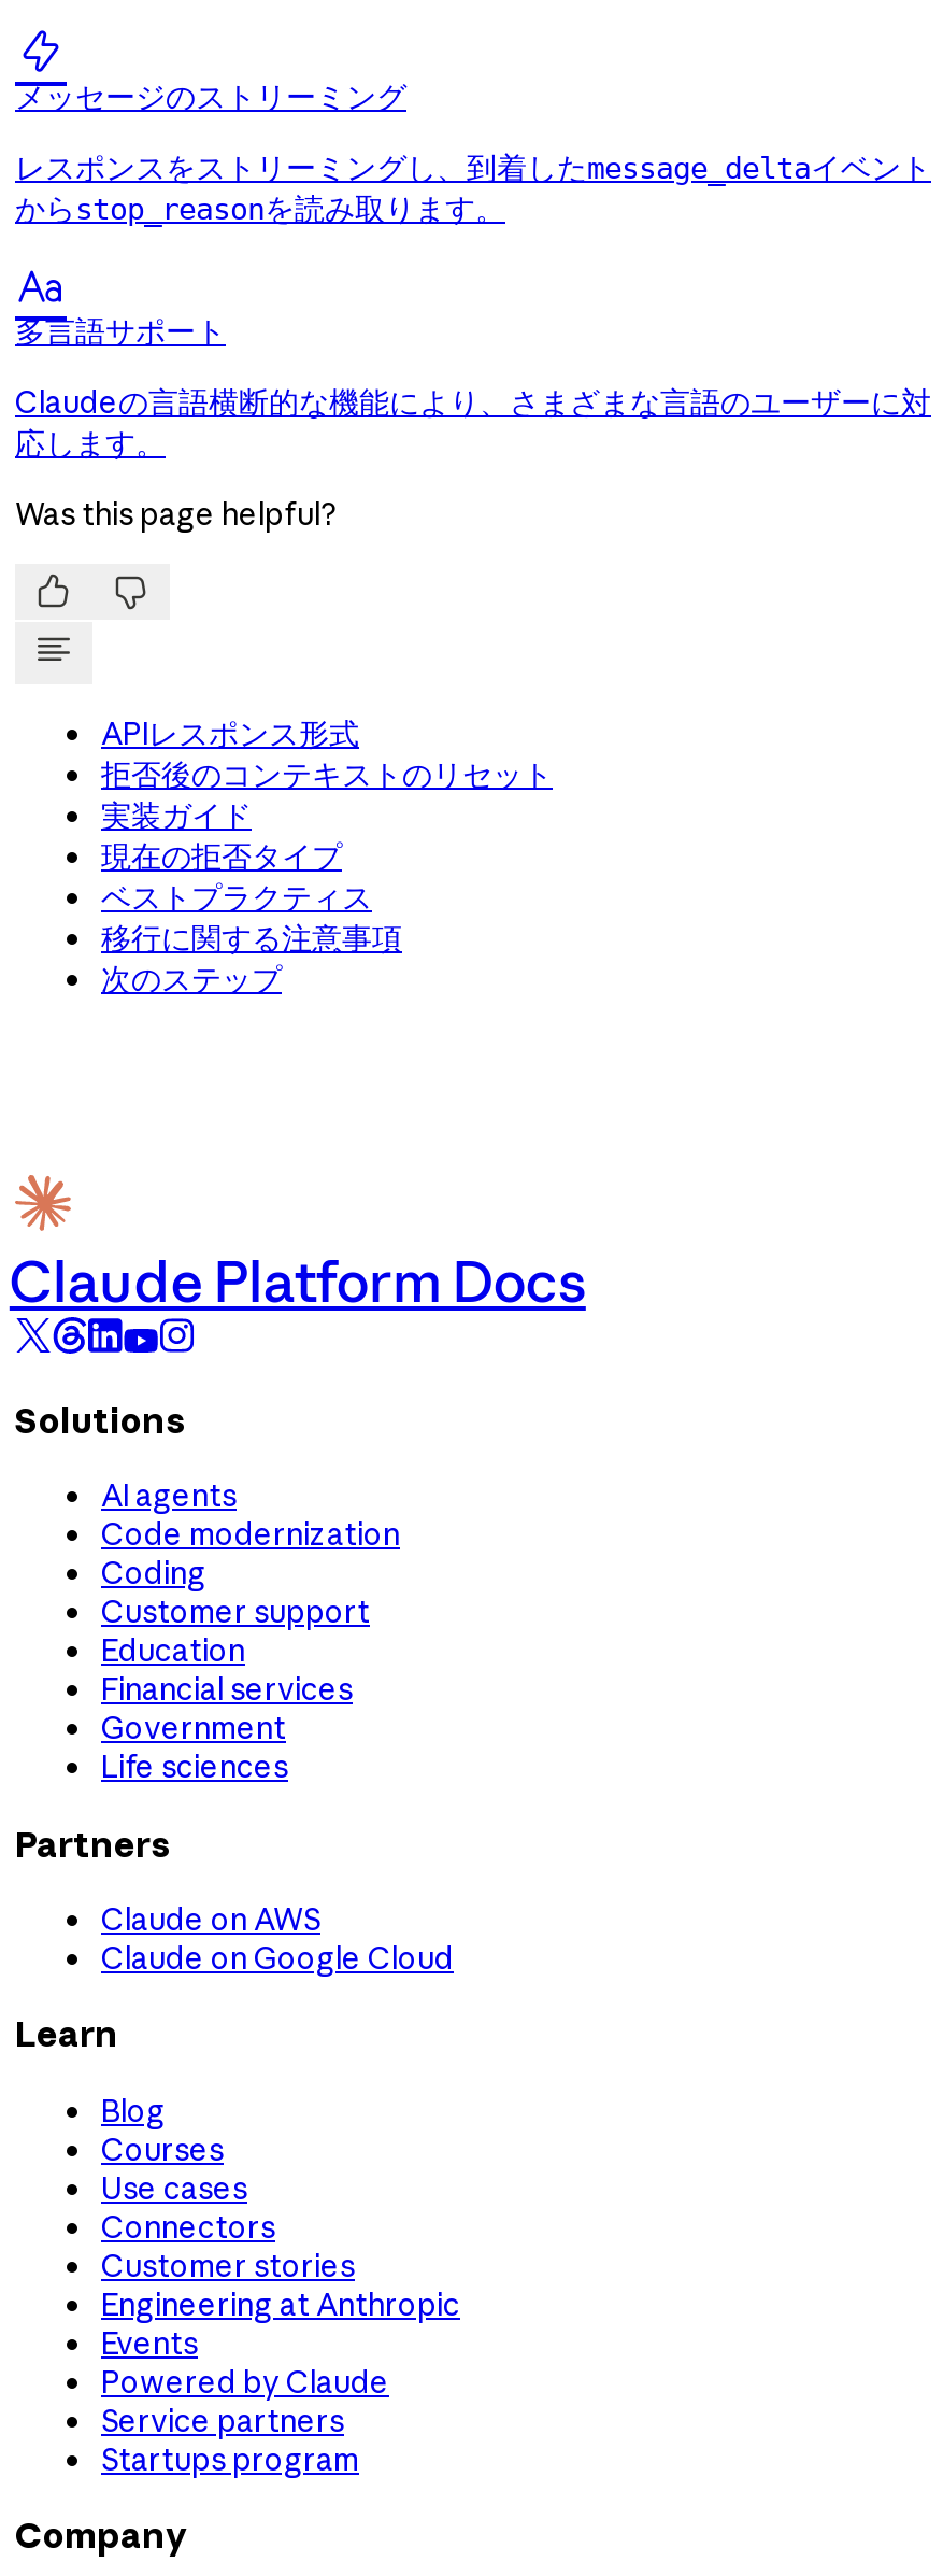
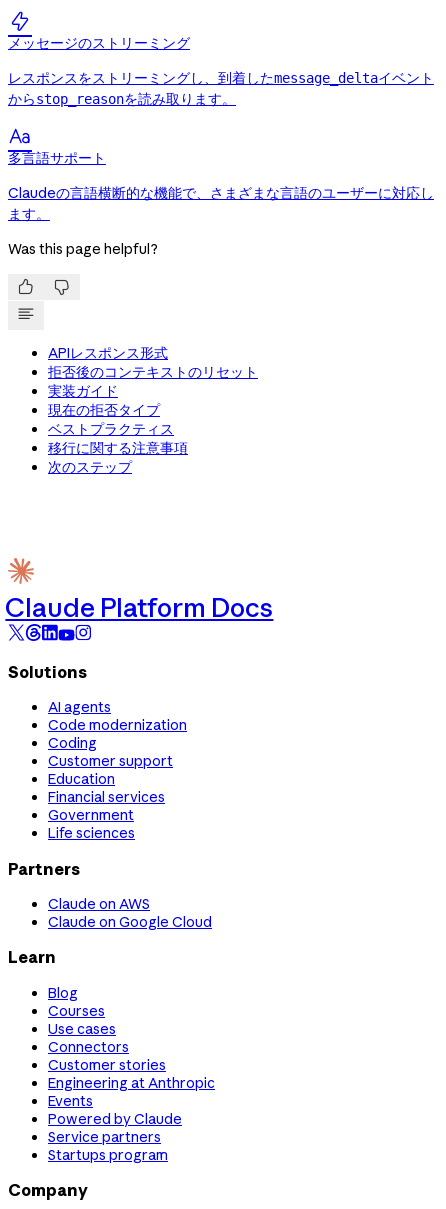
[15,383,931,462] Claudeの言語横断的な機能により、さまざまな言語のユーザーに対 | 応します。 -> [8,184,434,223] Claudeの言語横断的な機能で、さまざまな言語のユーザーに対応し | ます。

